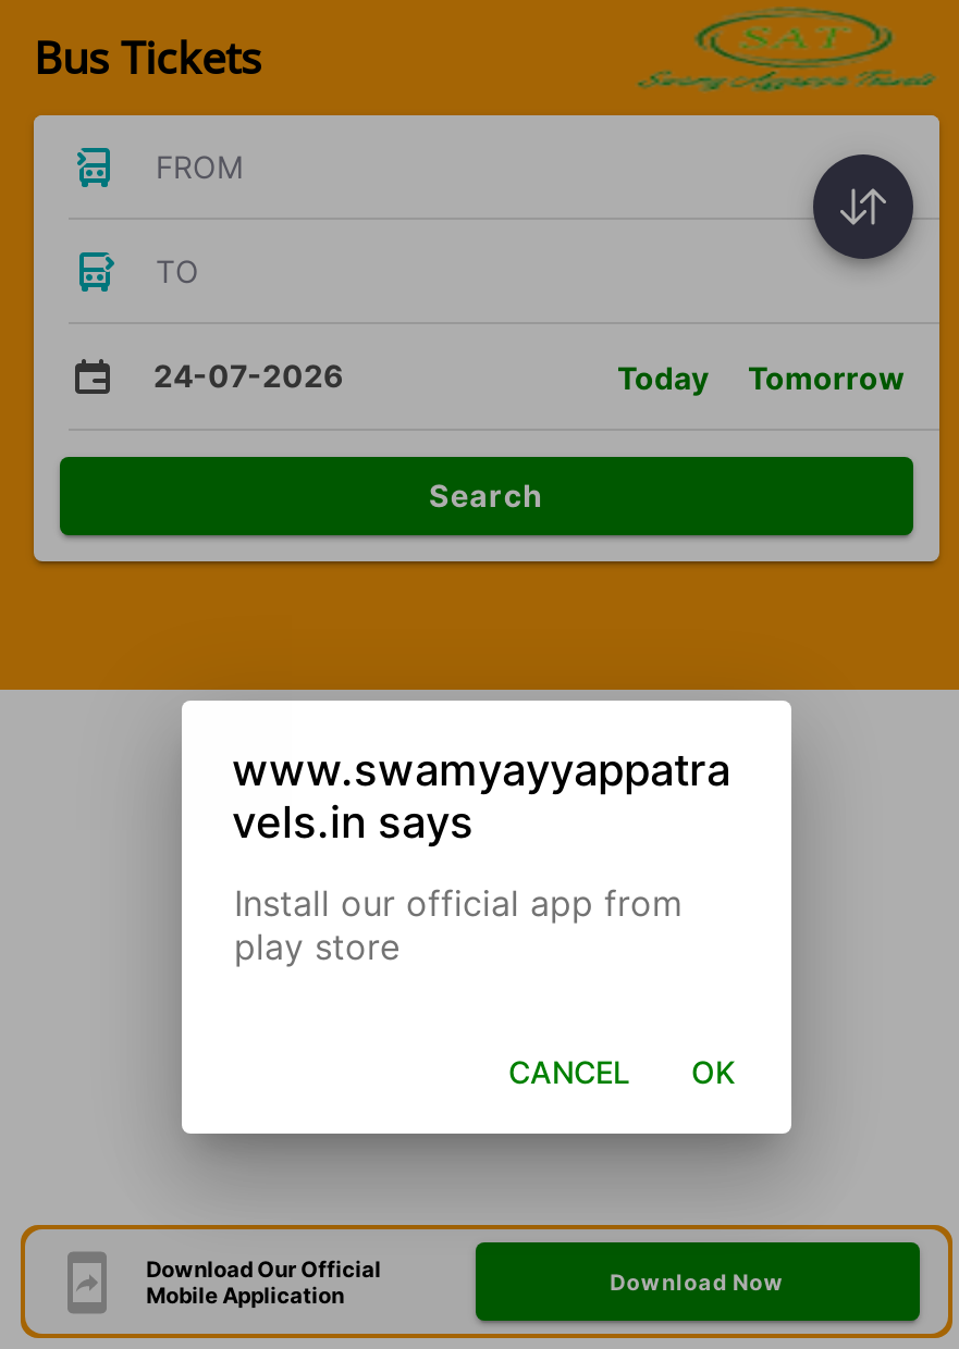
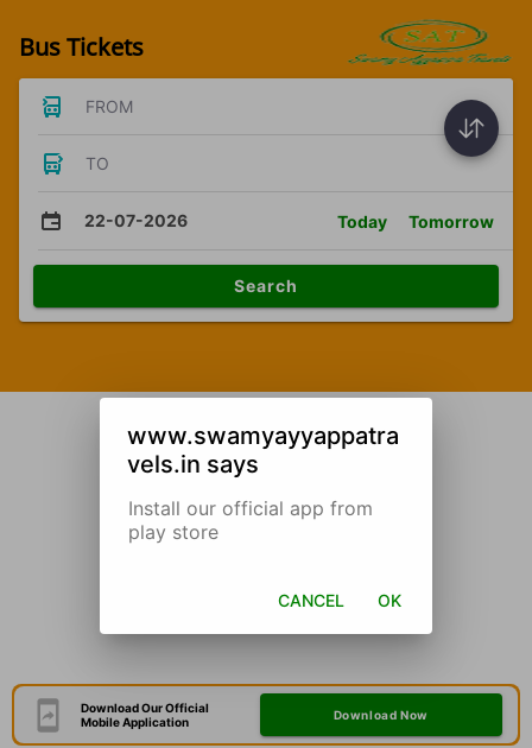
[153,357,343,394] 24-07-2026 -> [84,210,188,230] 22-07-2026

